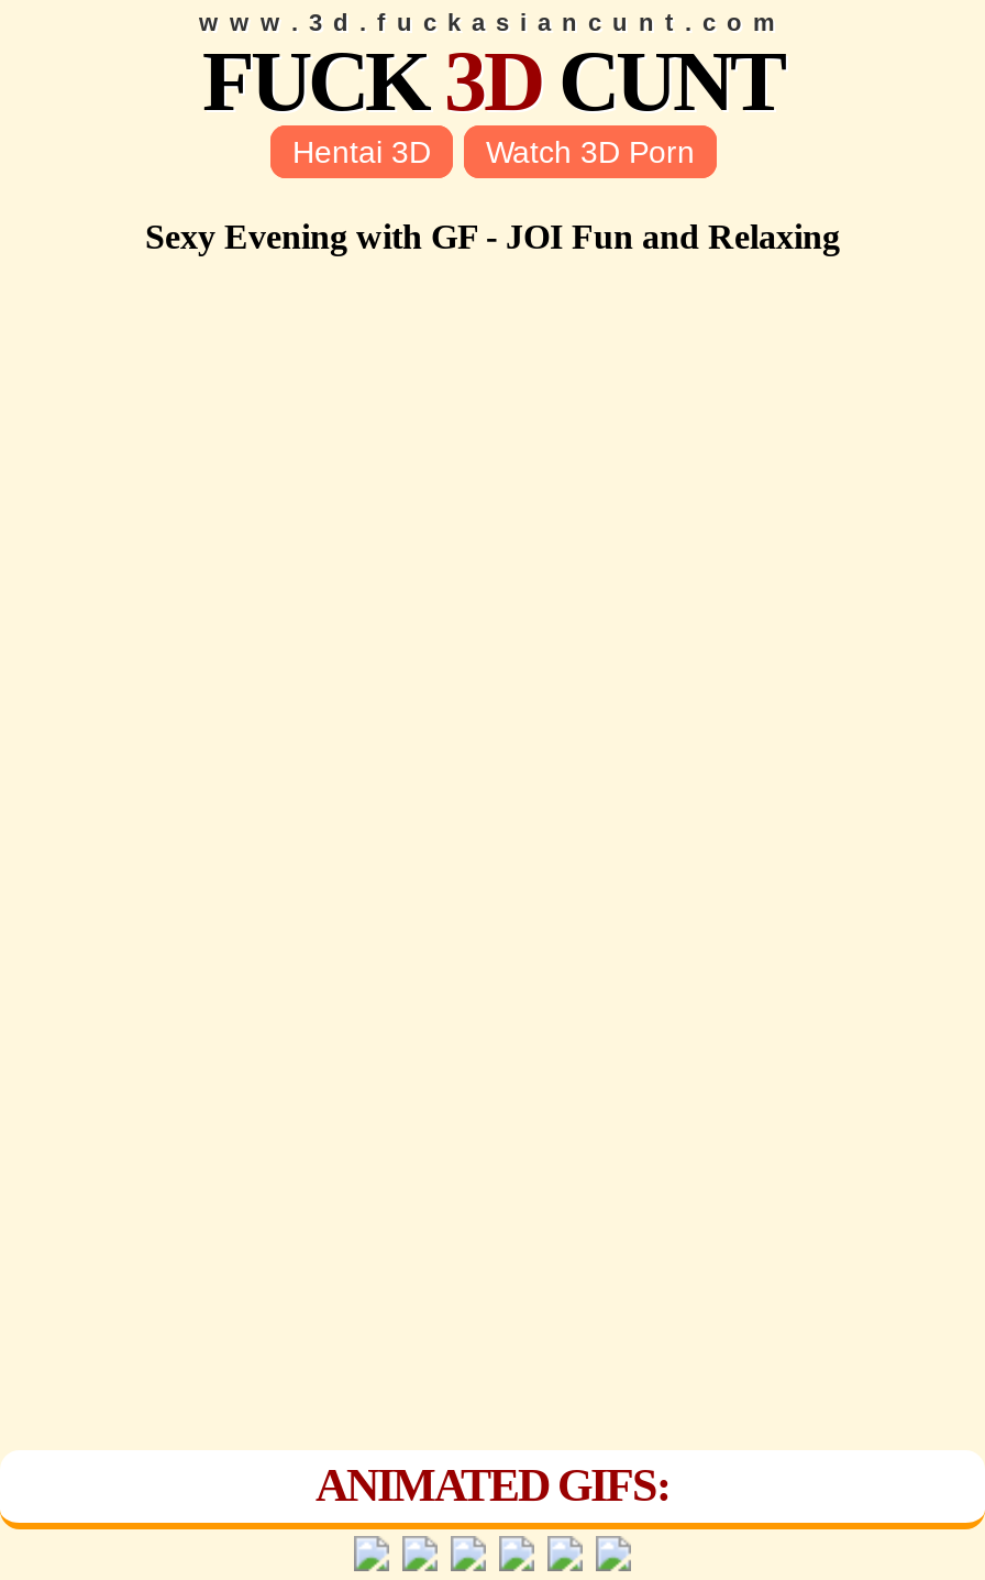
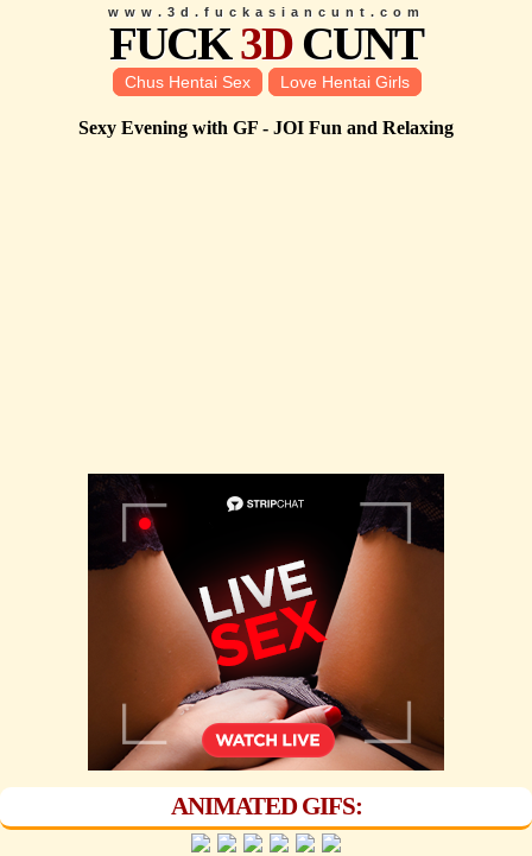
[292,134,695,169] Hentai 3D | Watch 3D Porn -> [124,72,409,91] Chus Hentai Sex | Love Hentai Girls
none -> [87,473,445,772] [image]

